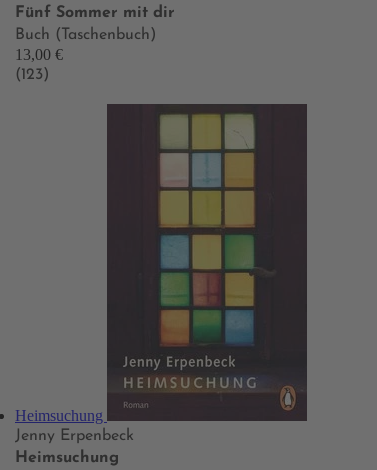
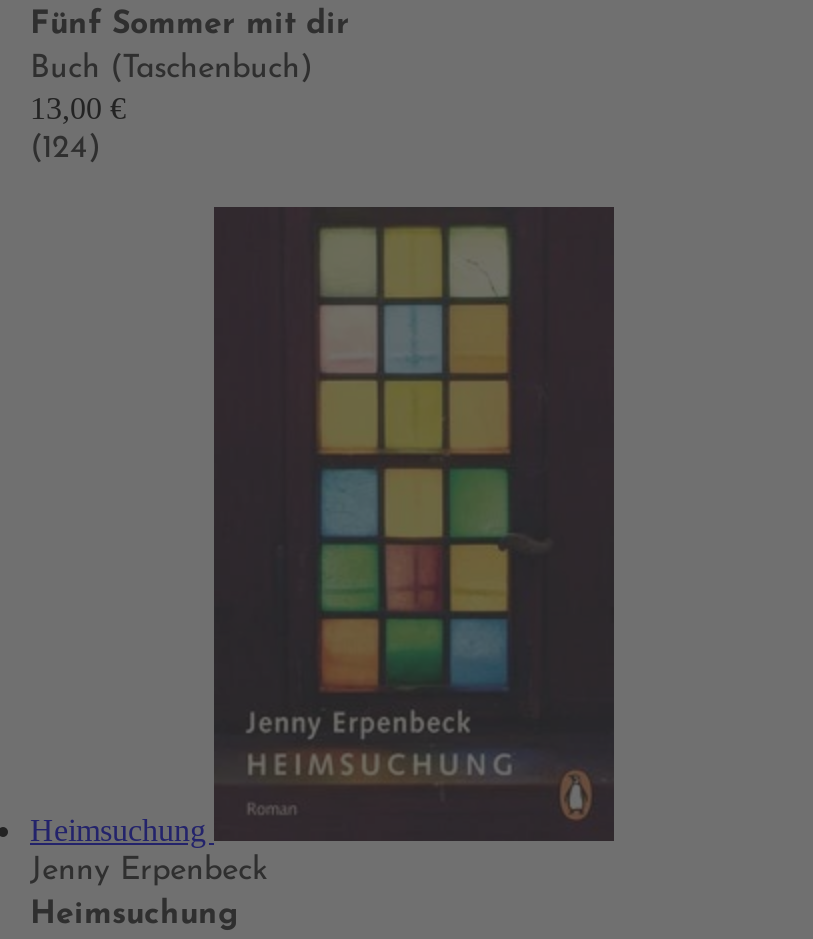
[15,67,49,83] (123) -> [30,133,100,165] (124)

